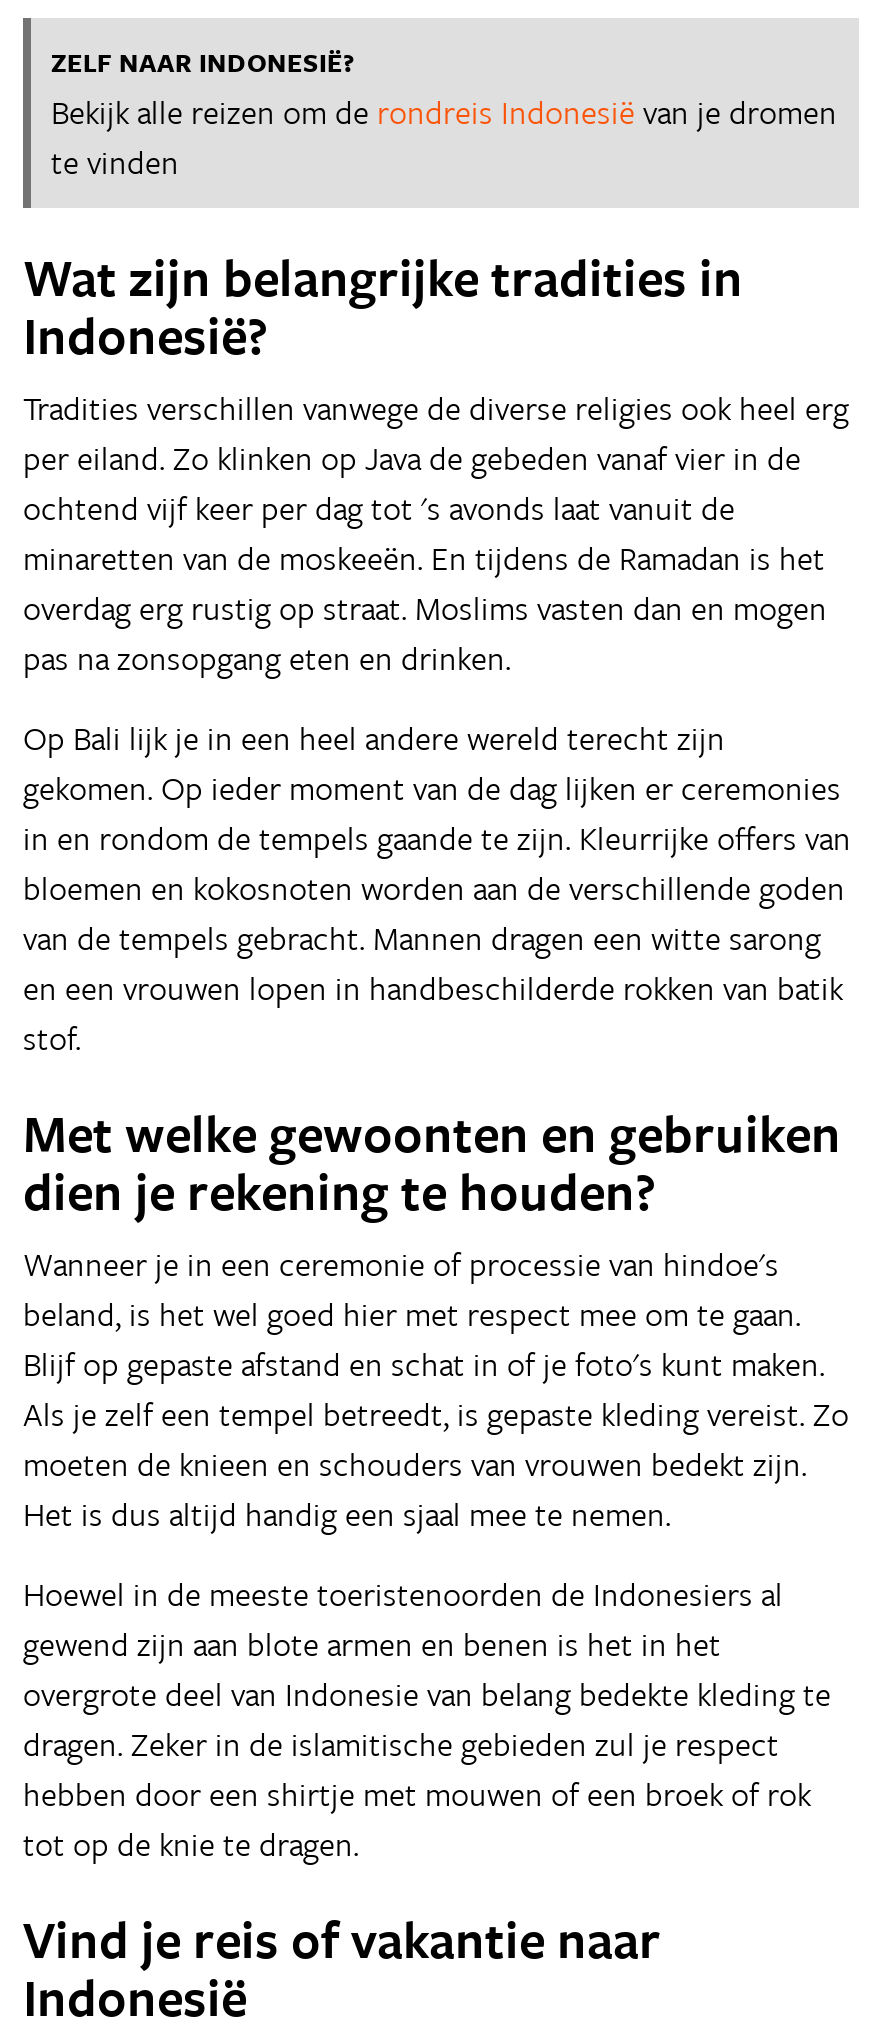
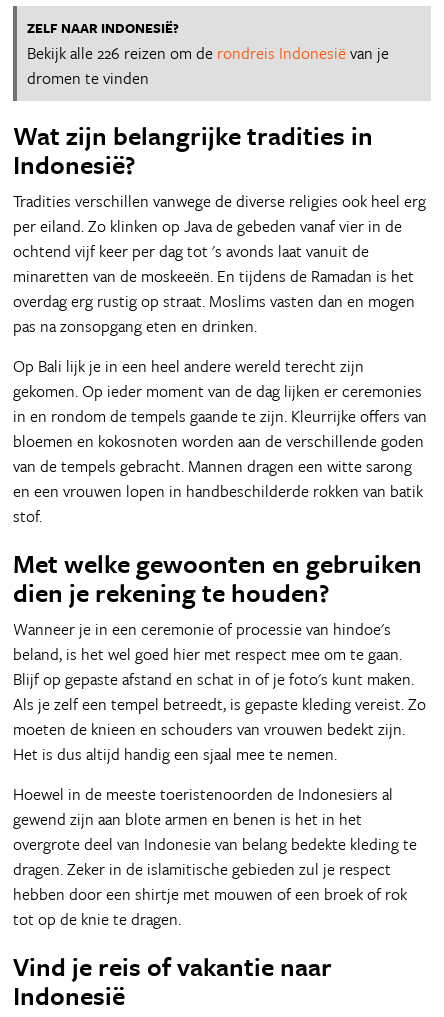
[51,88,837,186] Bekijk alle reizen om de rondreis Indonesië van je dromen | te vinden -> [27,41,389,90] Bekijk alle 226 reizen om de rondreis Indonesië van je | dromen te vinden

